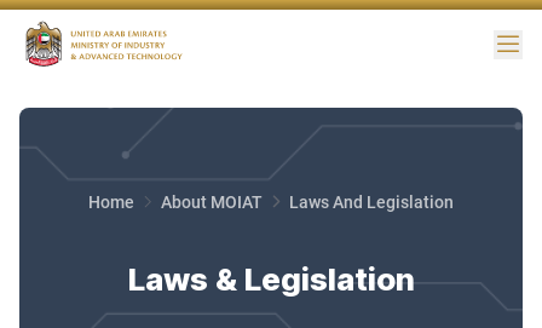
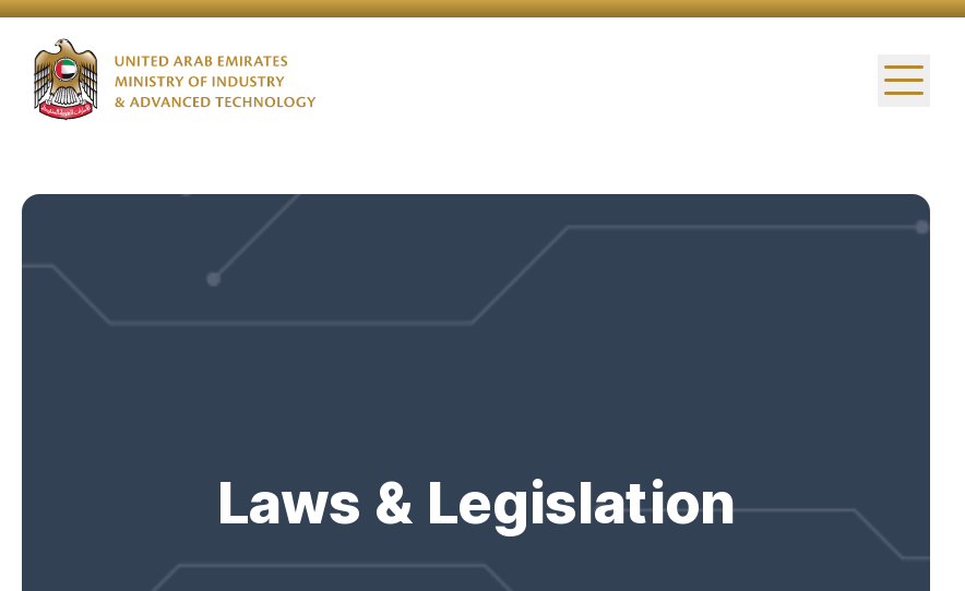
[88,193,454,212] Home | About MOIAT | Laws And Legislation -> none

